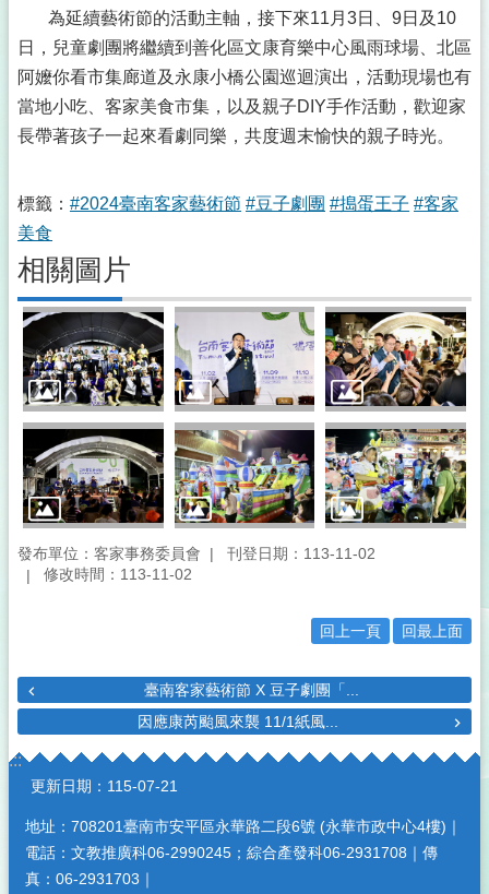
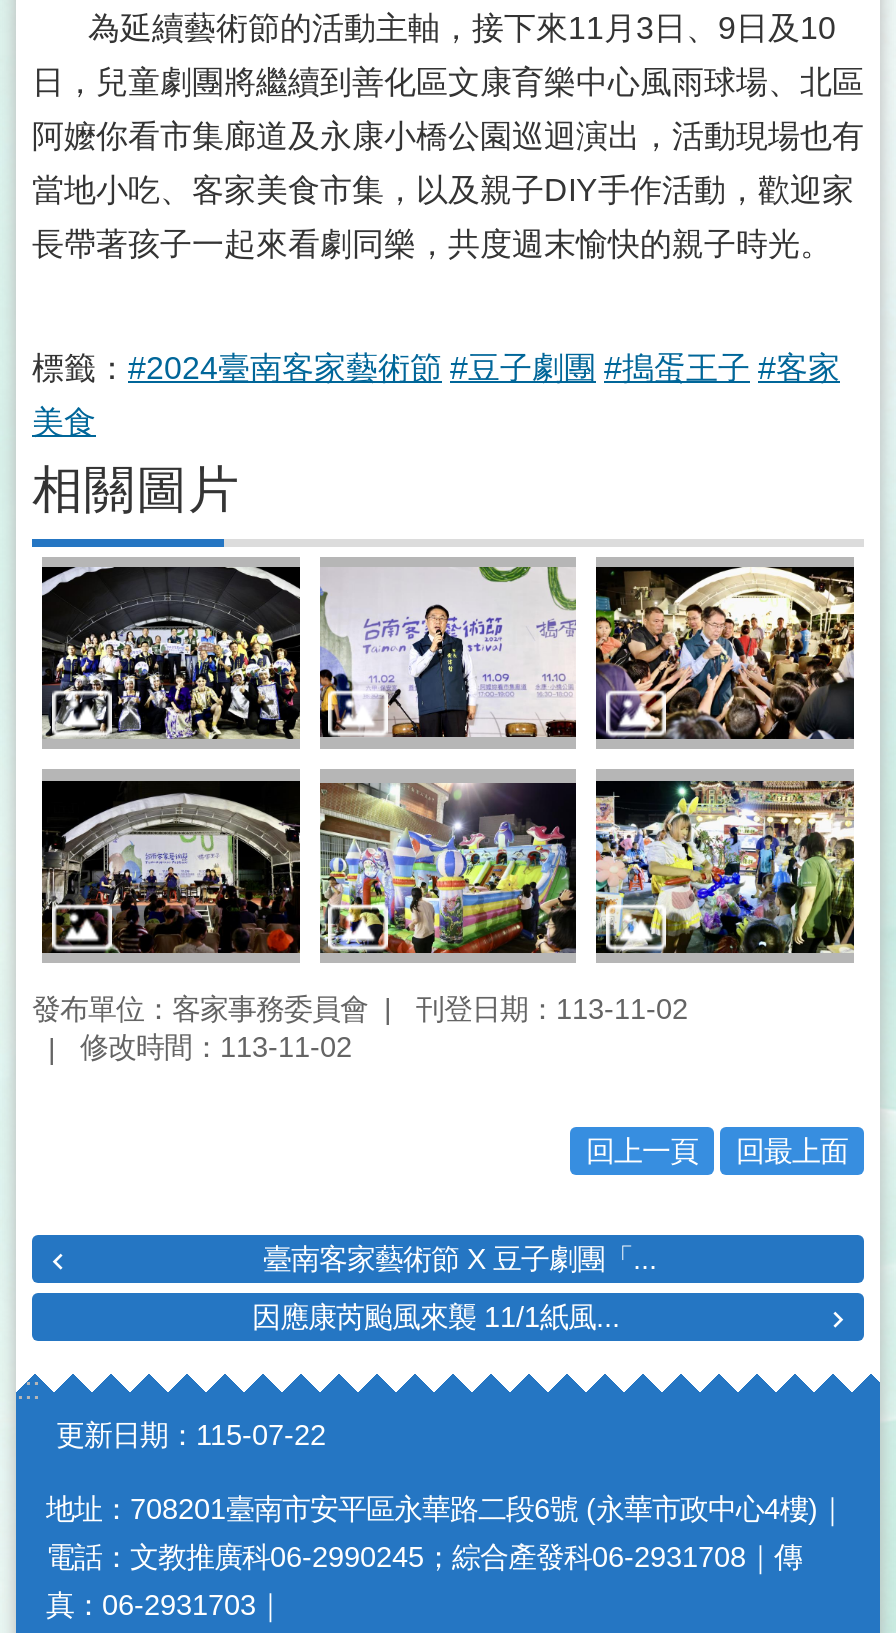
[31,778,178,795] 更新日期：115-07-21 -> [56,1420,326,1452] 更新日期：115-07-22

